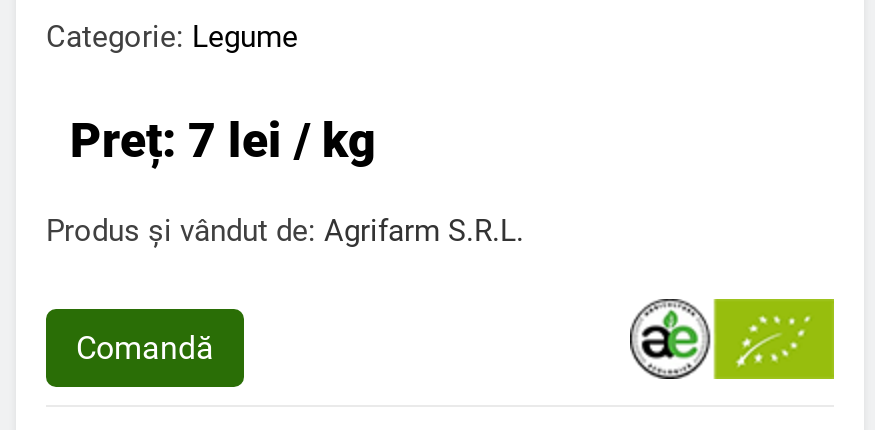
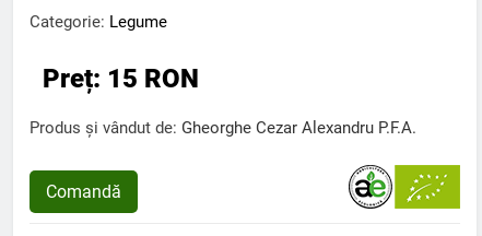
[70,114,376,170] Preț: 7 lei / kg -> [43,64,199,94] Preț: 15 RON
[46,214,524,250] Produs și vândut de: Agrifarm S.R.L. -> [30,118,416,138] Produs și vândut de: Gheorghe Cezar Alexandru P.F.A.

